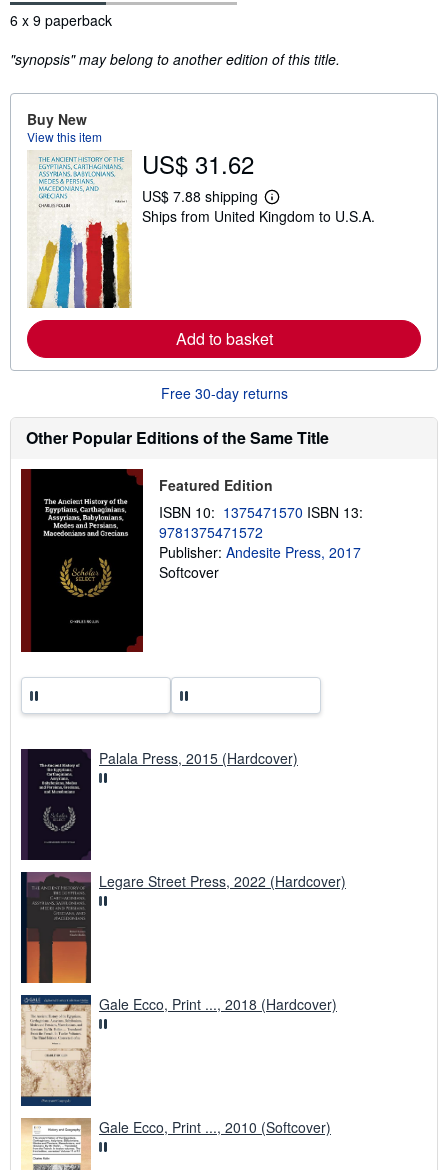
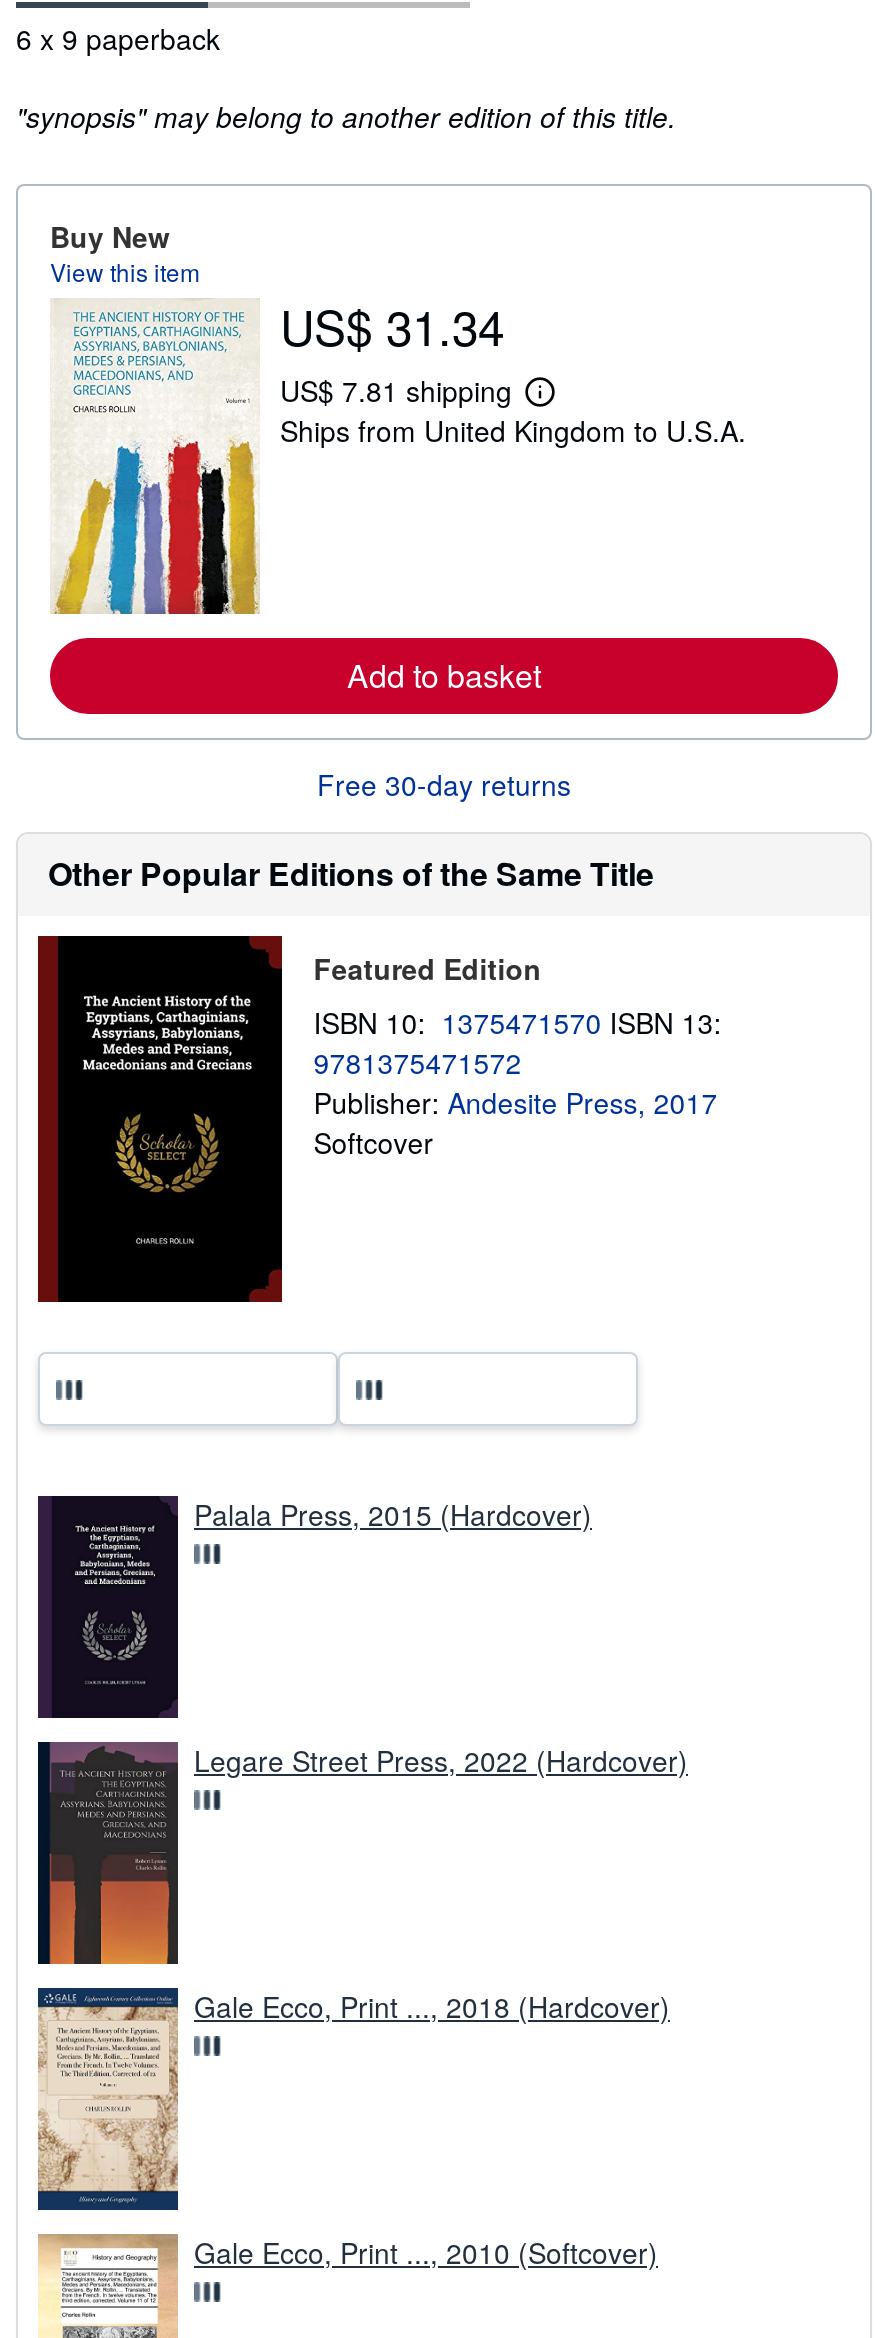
[142,146,254,181] US$ 31.62 -> [280,290,504,360] US$ 31.34
[142,186,277,211] US$ 7.88 shipping L -> [280,370,551,419] US$ 7.81 shipping L

